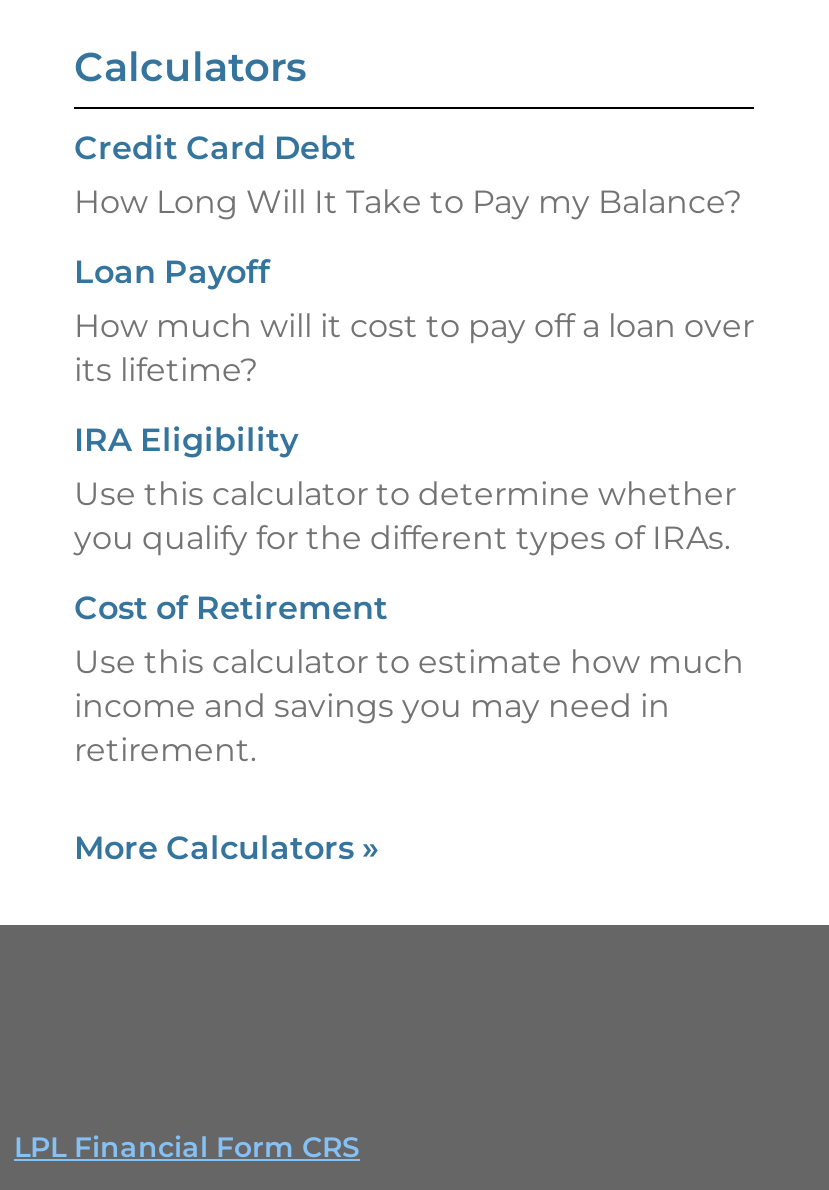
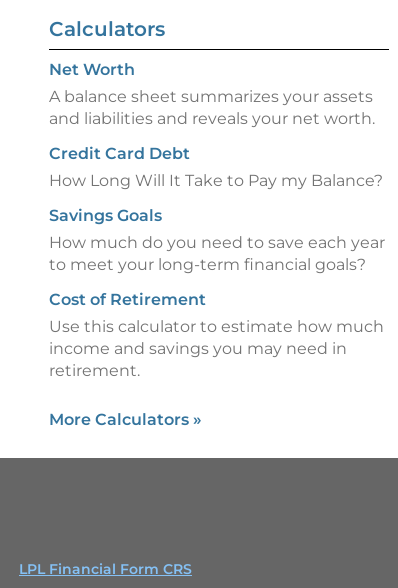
none -> [49,60,375,128] Net Worth | A balance sheet summarizes your assets | and liabilities and reveals your net worth.
moved [74,129,742,221] -> [49,144,383,190]: Credit Card Debt | How Long Will It Take to Pay my Balance?
[74,253,754,557] Loan Payoff | How much will it cost to pay off a loan over | its lifetime? | IRA Eligibility | Use this calculator to determine whether | you qualify for the different types of IRAs. -> [49,206,385,274] Savings Goals | How much do you need to save each year | to meet your long-term financial goals?

